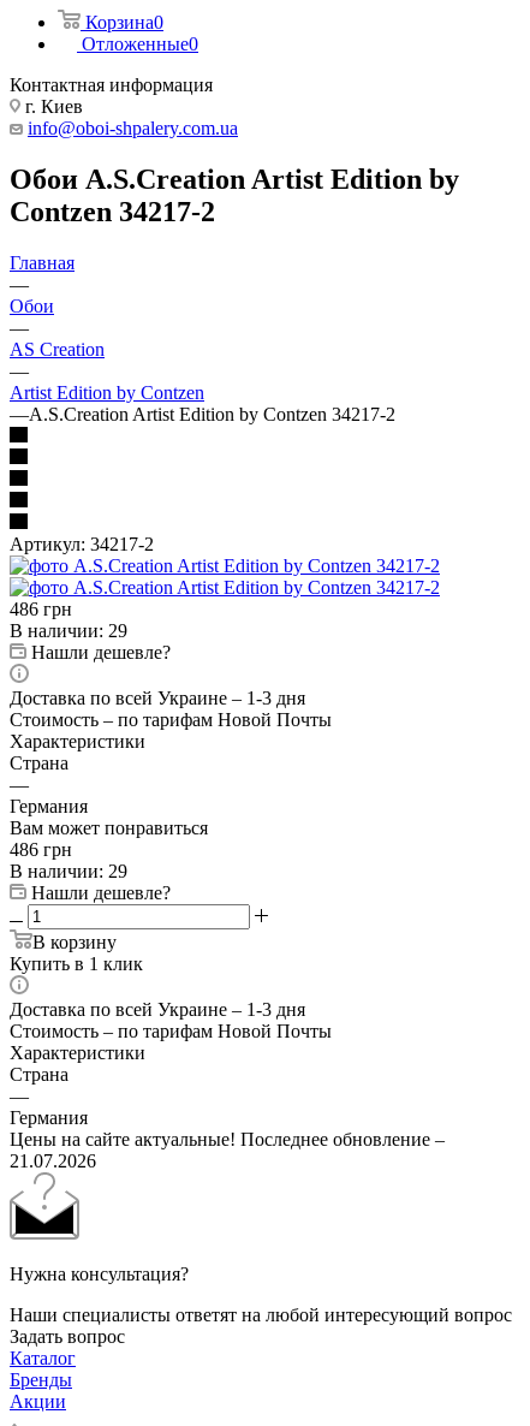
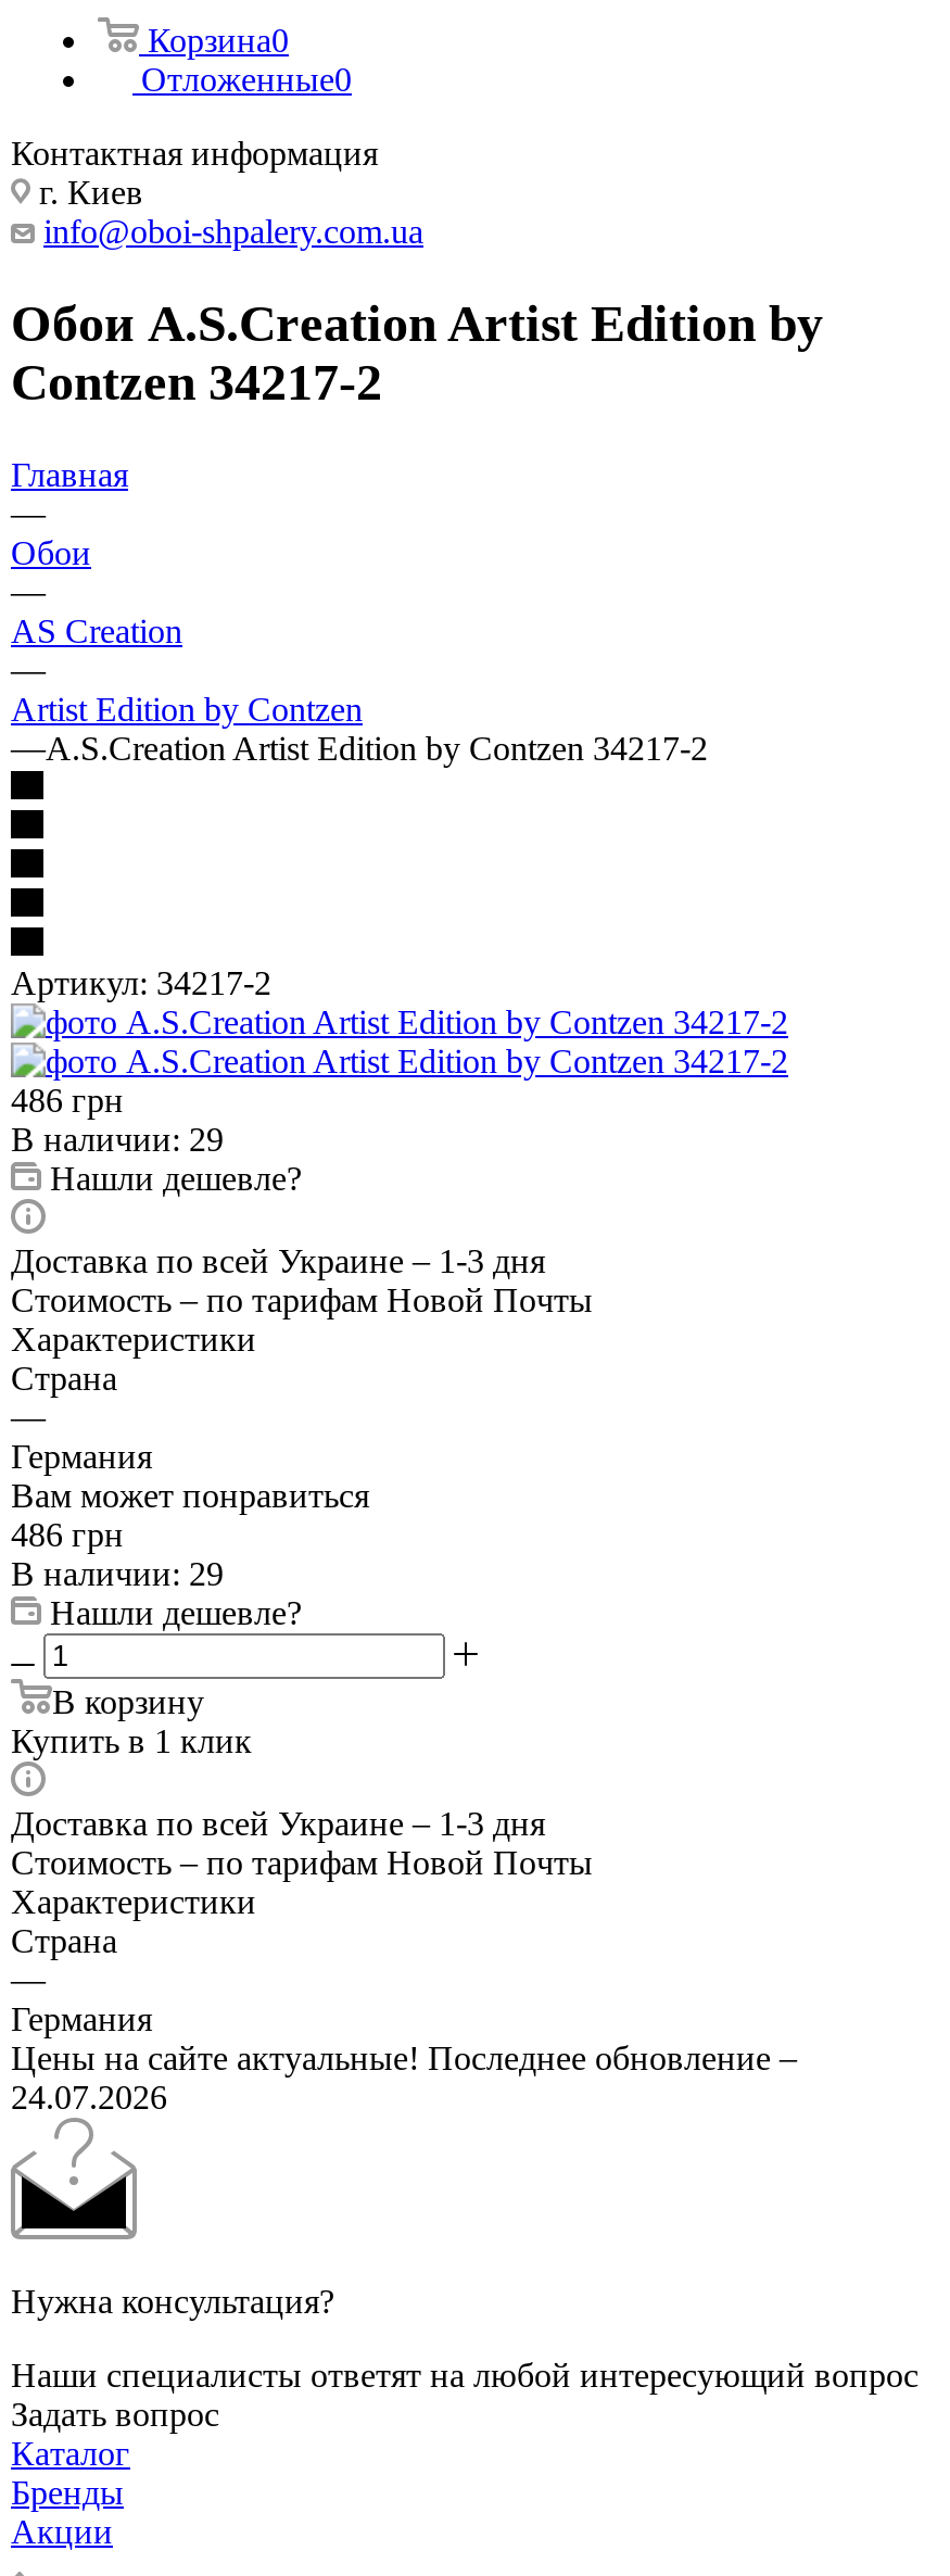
[10,1150,96,1171] 21.07.2026 -> [11,2078,167,2115] 24.07.2026

